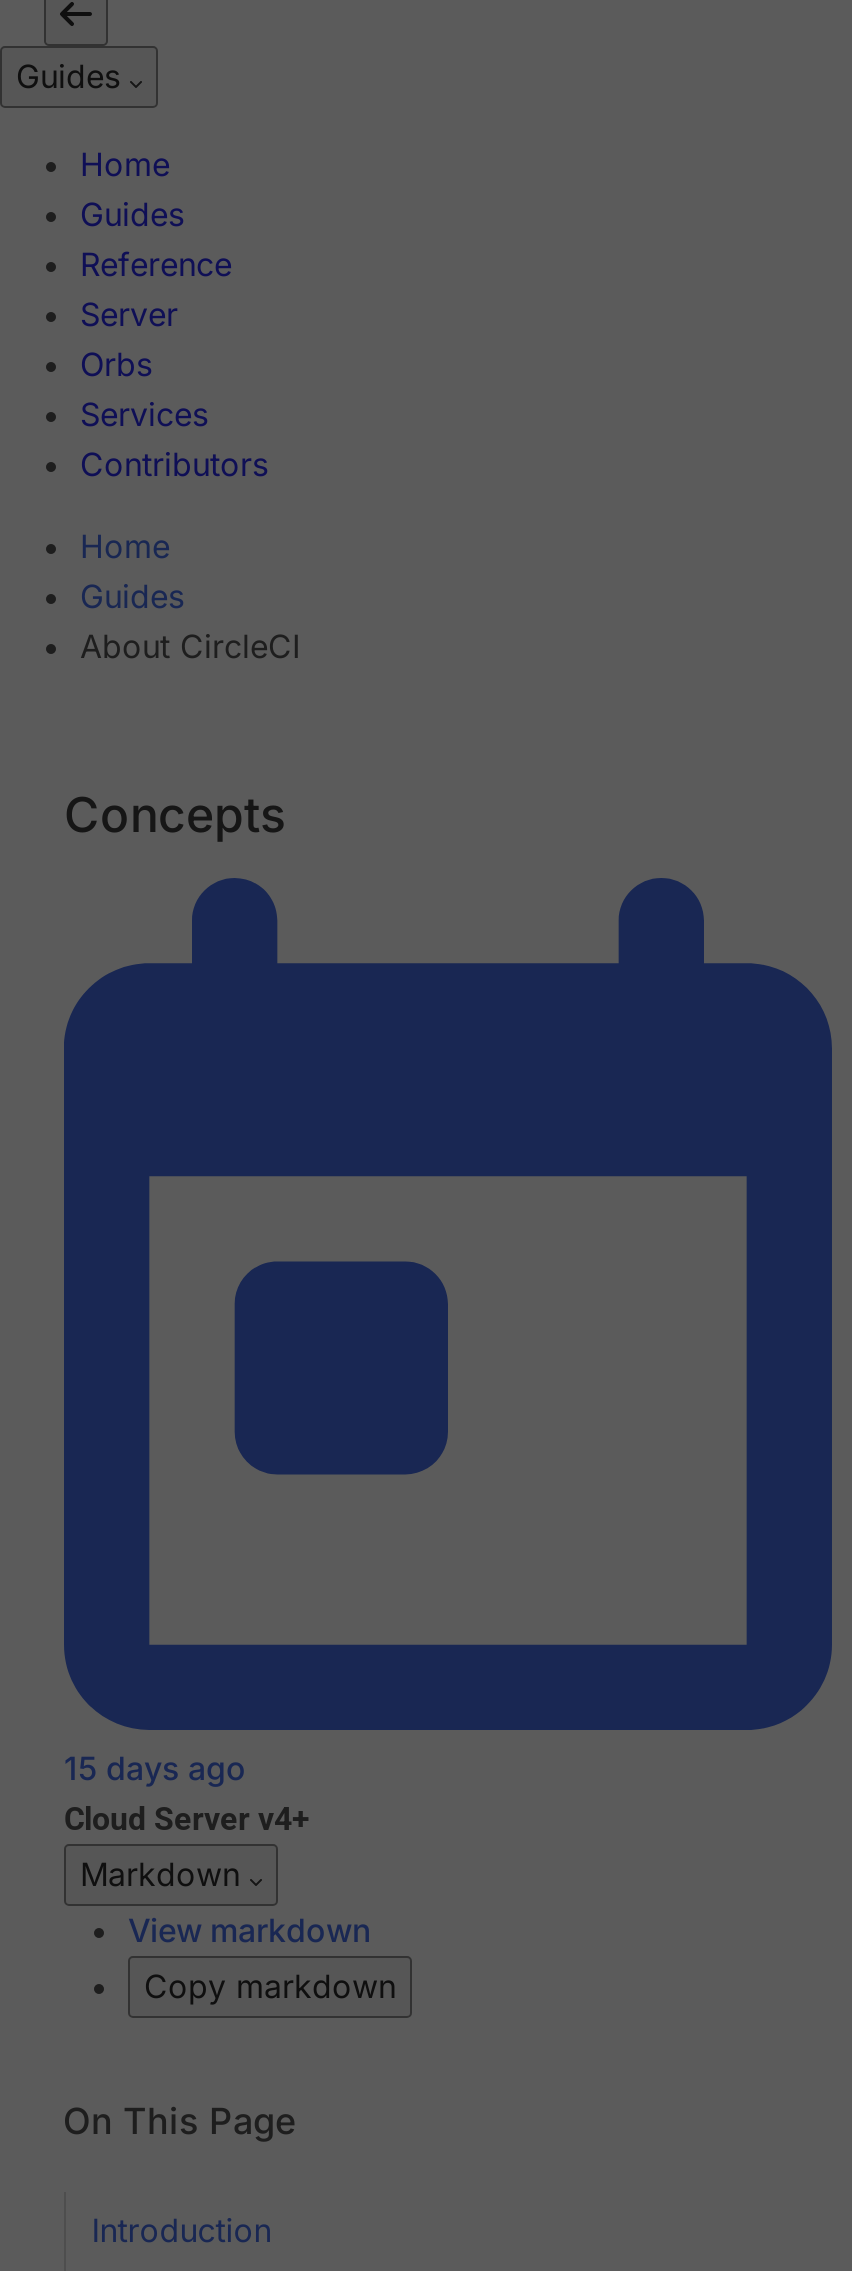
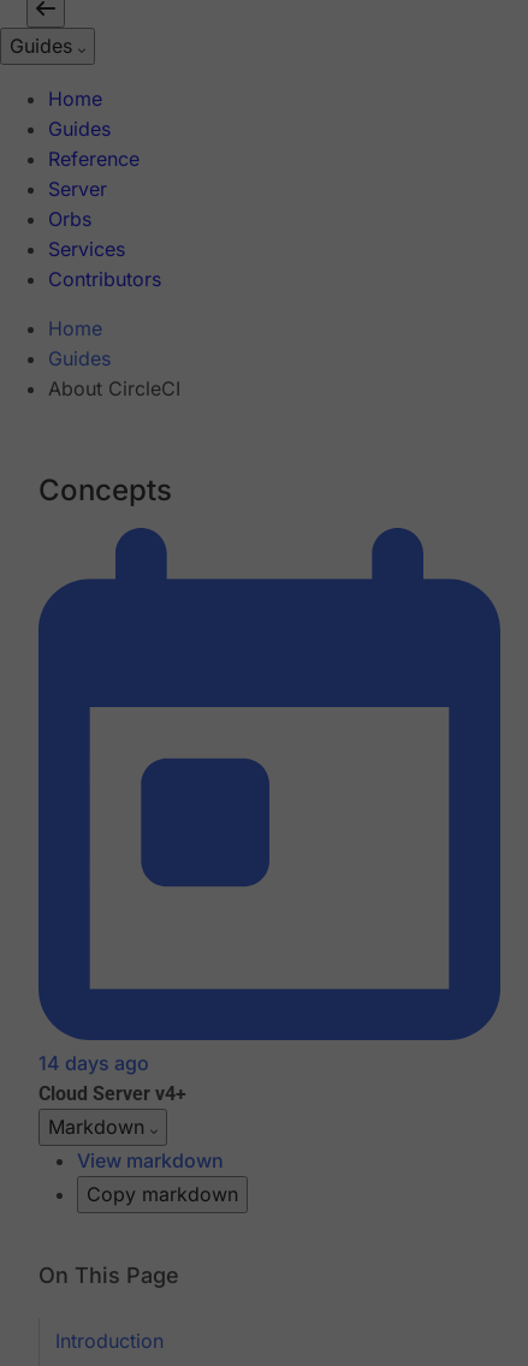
[64,1749,246,1789] 15 days ago -> [38,1052,149,1076] 14 days ago

